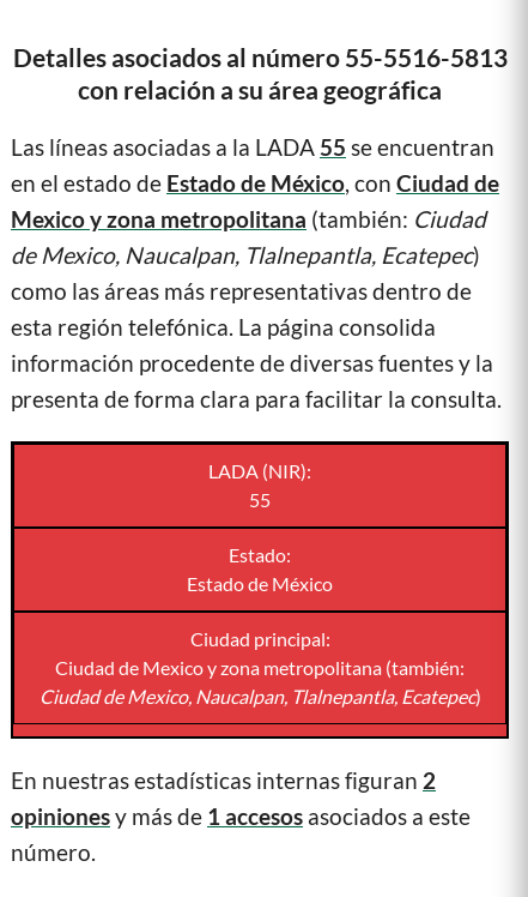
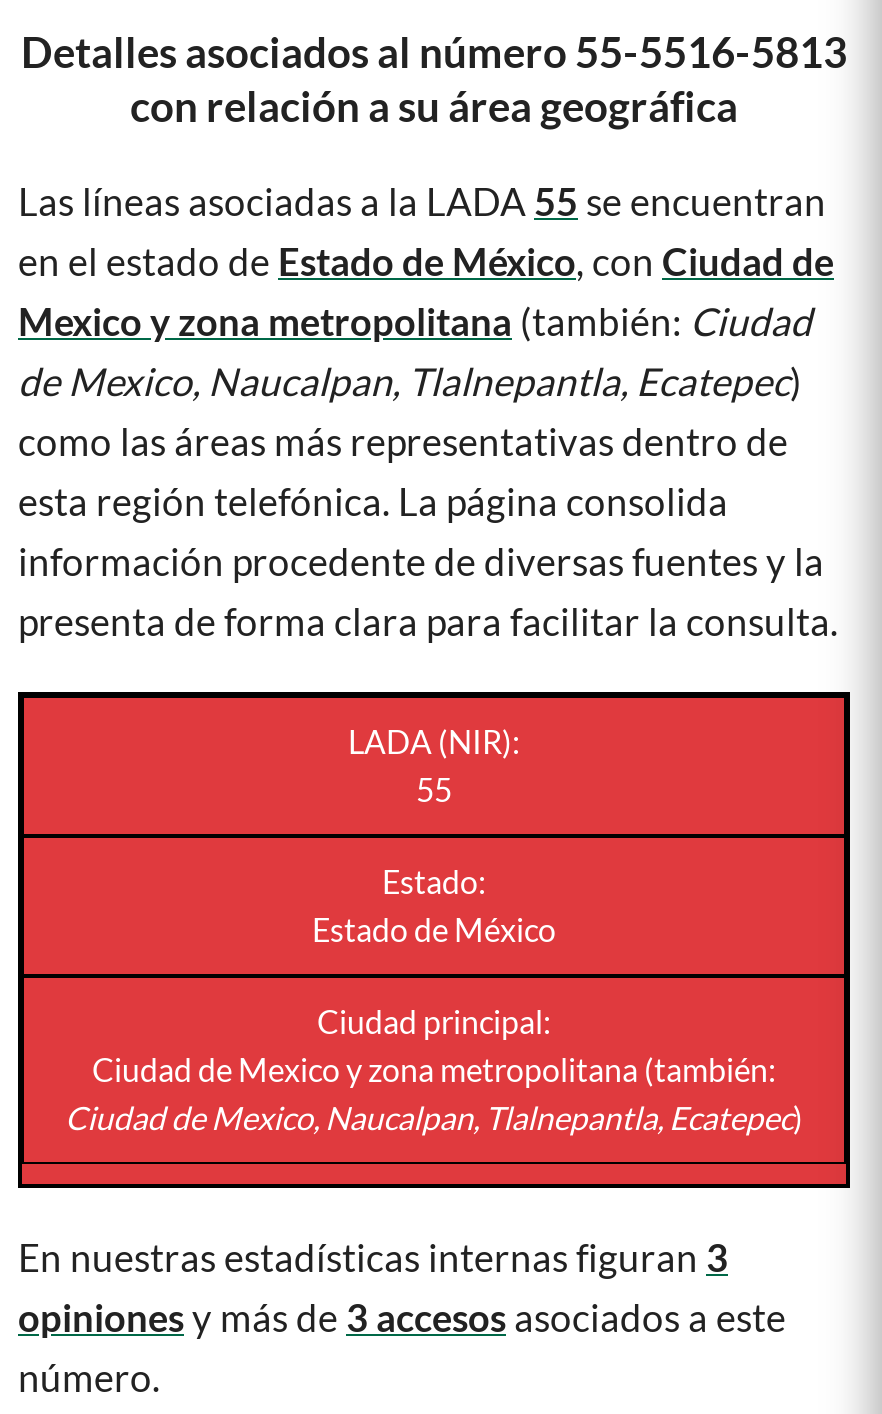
[11,766,436,794] En nuestras estadísticas internas figuran 2 -> [18,1234,728,1280] En nuestras estadísticas internas figuran 3
[11,802,471,830] opiniones y más de 1 accesos asociados a este -> [18,1294,786,1340] opiniones y más de 3 accesos asociados a este

